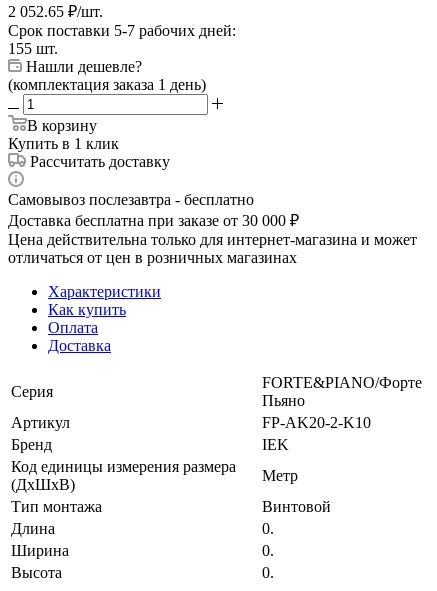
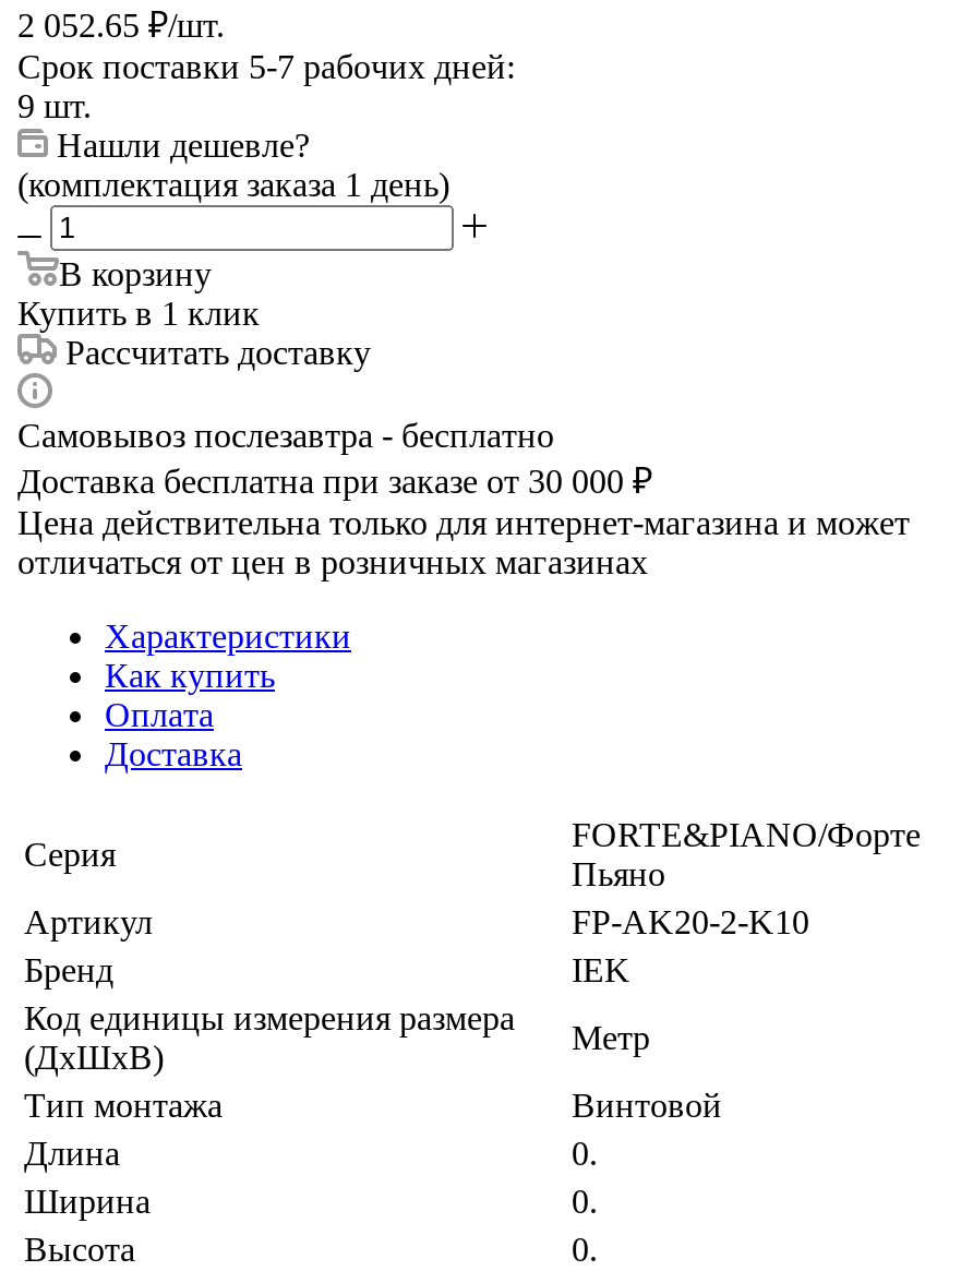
[8,40,58,57] 155 шт. -> [17,87,92,124] 9 шт.

